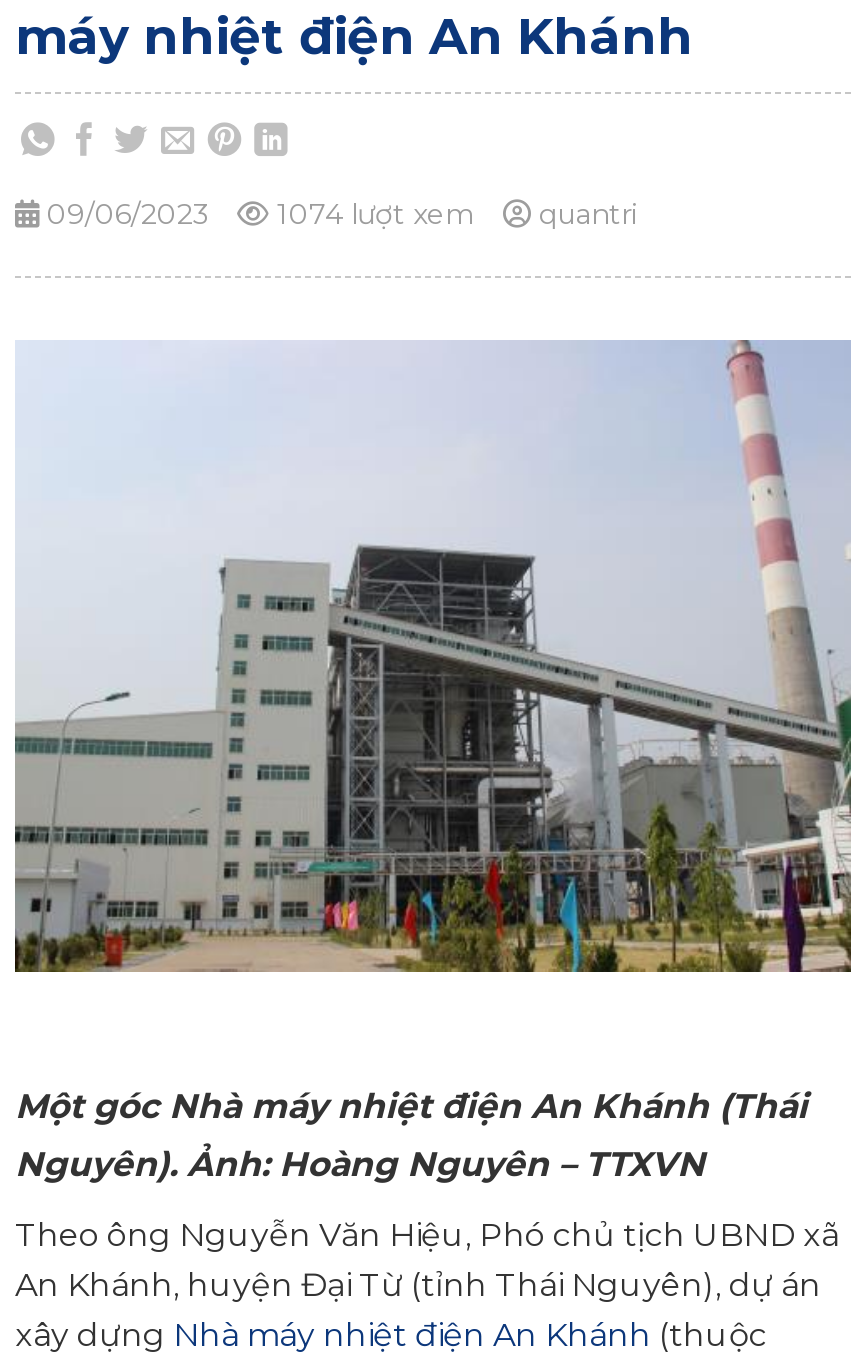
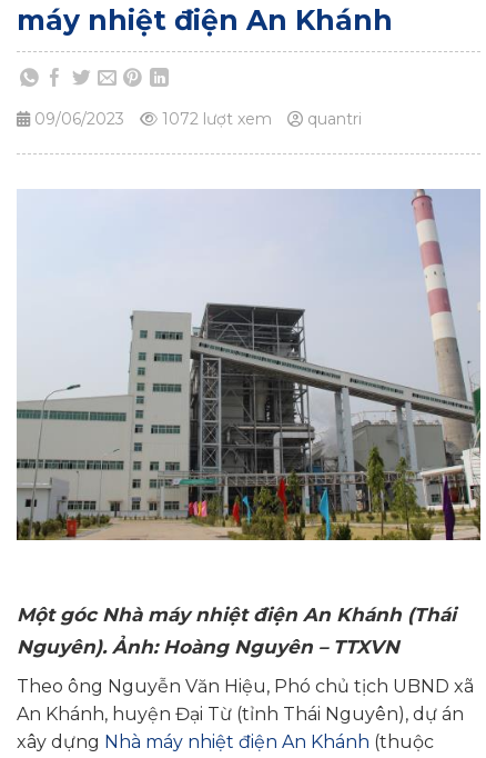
[39,196,637,232] 09/06/2023 1074 lượt xem quantri -> [30,109,362,129] 09/06/2023 1072 lượt xem quantri

